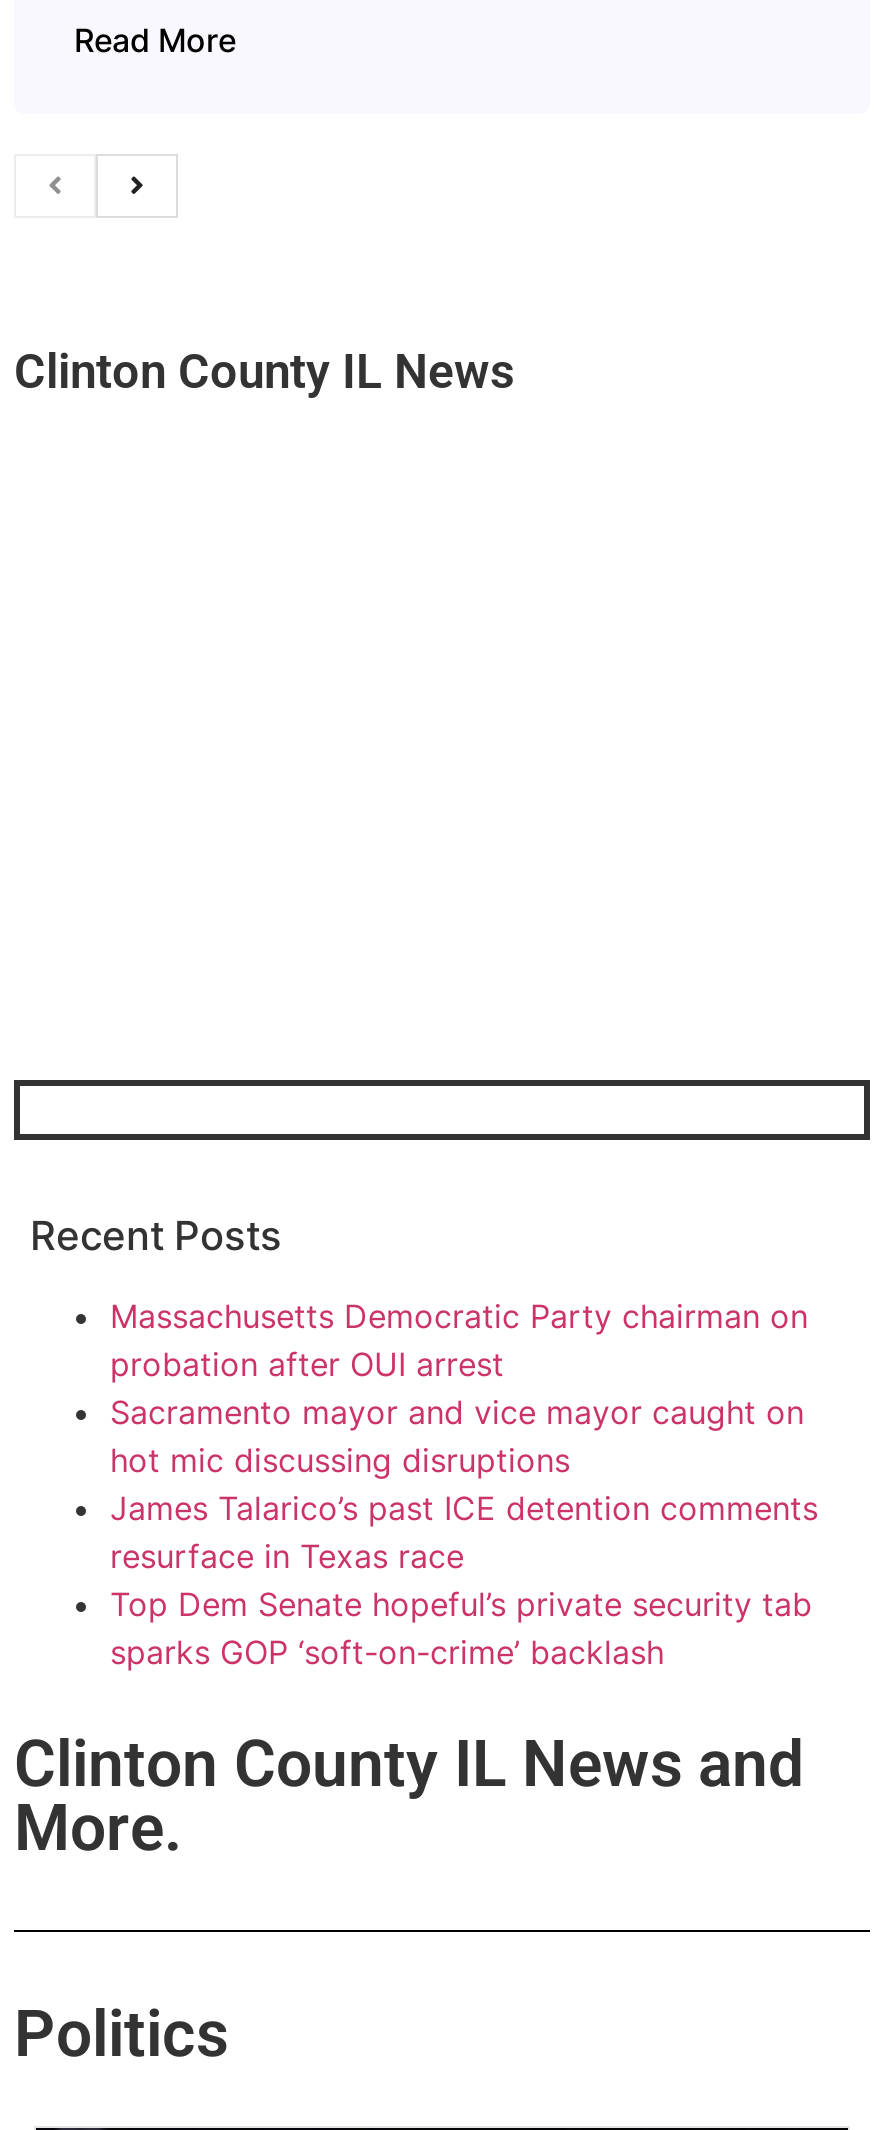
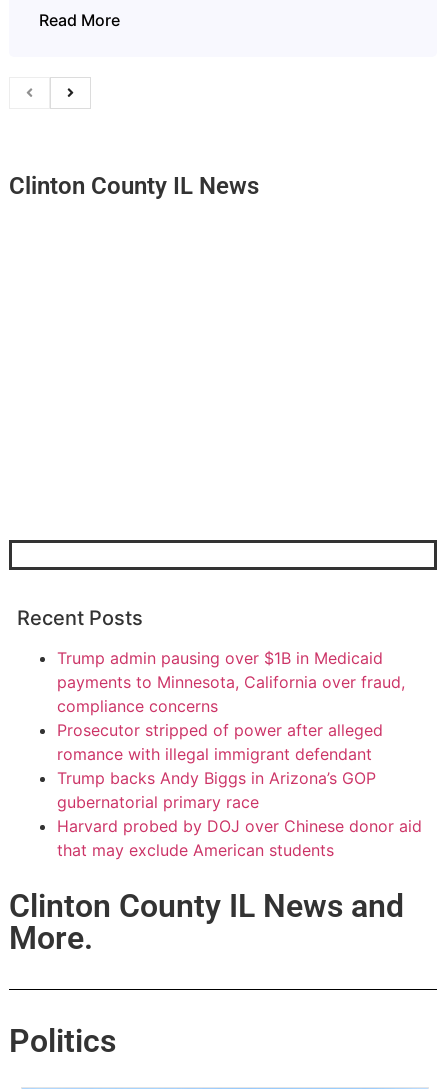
[110,1296,818,1672] Massachusetts Democratic Party chairman on | probation after OUI arrest | Sacramento mayor and vice mayor caught on | hot mic discussing disruptions | James Talarico’s past ICE detention comments | resurface in Texas race | Top Dem Senate hopeful’s private security tab | sparks GOP ‘soft-on-crime’ backlash -> [57,648,422,860] Trump admin pausing over $1B in Medicaid | payments to Minnesota, California over fraud, | compliance concerns | Prosecutor stripped of power after alleged | romance with illegal immigrant defendant | Trump backs Andy Biggs in Arizona’s GOP | gubernatorial primary race | Harvard probed by DOJ over Chinese donor aid | that may exclude American students

